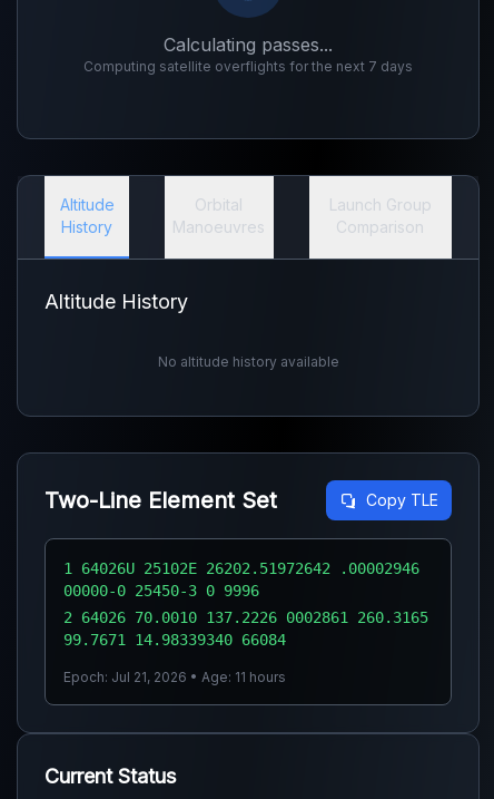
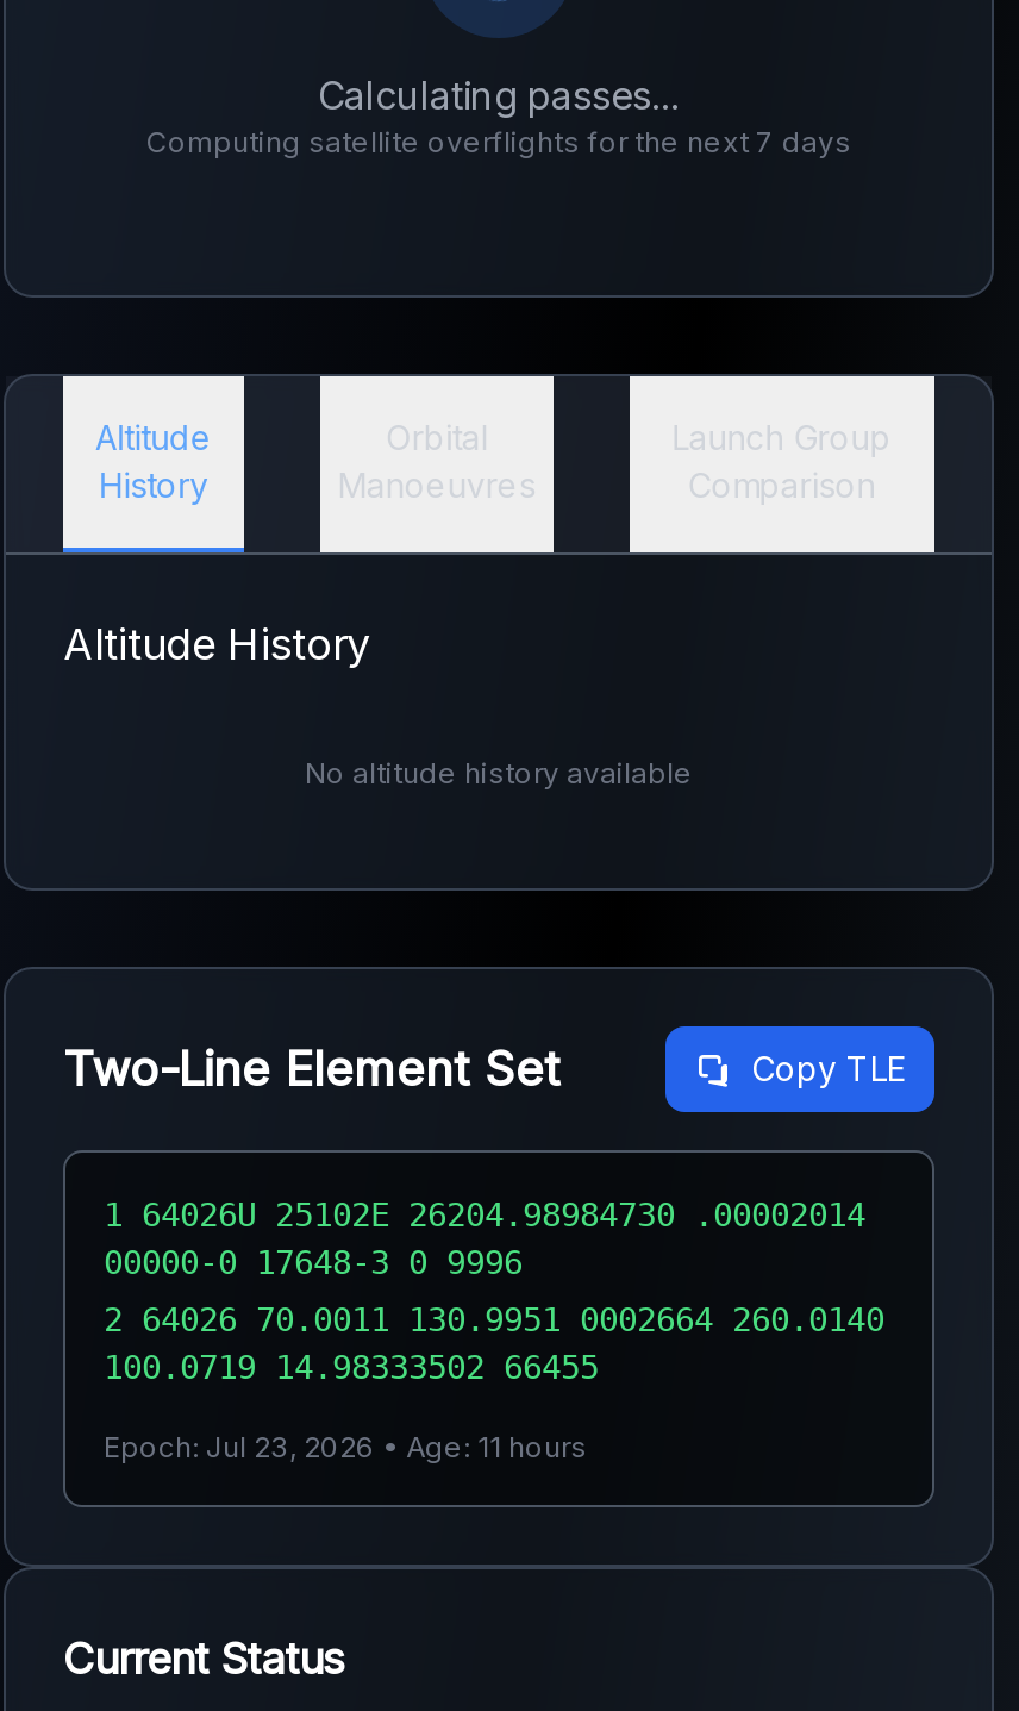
[63,559,419,577] 1 64026U 25102E 26202.51972642 .00002946 -> [104,1195,865,1234] 1 64026U 25102E 26204.98984730 .00002014
[63,582,259,600] 00000-0 25450-3 0 9996 -> [104,1243,523,1281] 00000-0 17648-3 0 9996
[63,608,428,626] 2 64026 70.0010 137.2226 0002861 260.3165 -> [104,1300,884,1338] 2 64026 70.0011 130.9951 0002664 260.0140
[63,631,286,649] 99.7671 14.98339340 66084 -> [104,1348,599,1386] 100.0719 14.98333502 66455
[63,669,286,685] Epoch: Jul 21, 2026 • Age: 11 hours -> [104,1429,587,1465] Epoch: Jul 23, 2026 • Age: 11 hours

